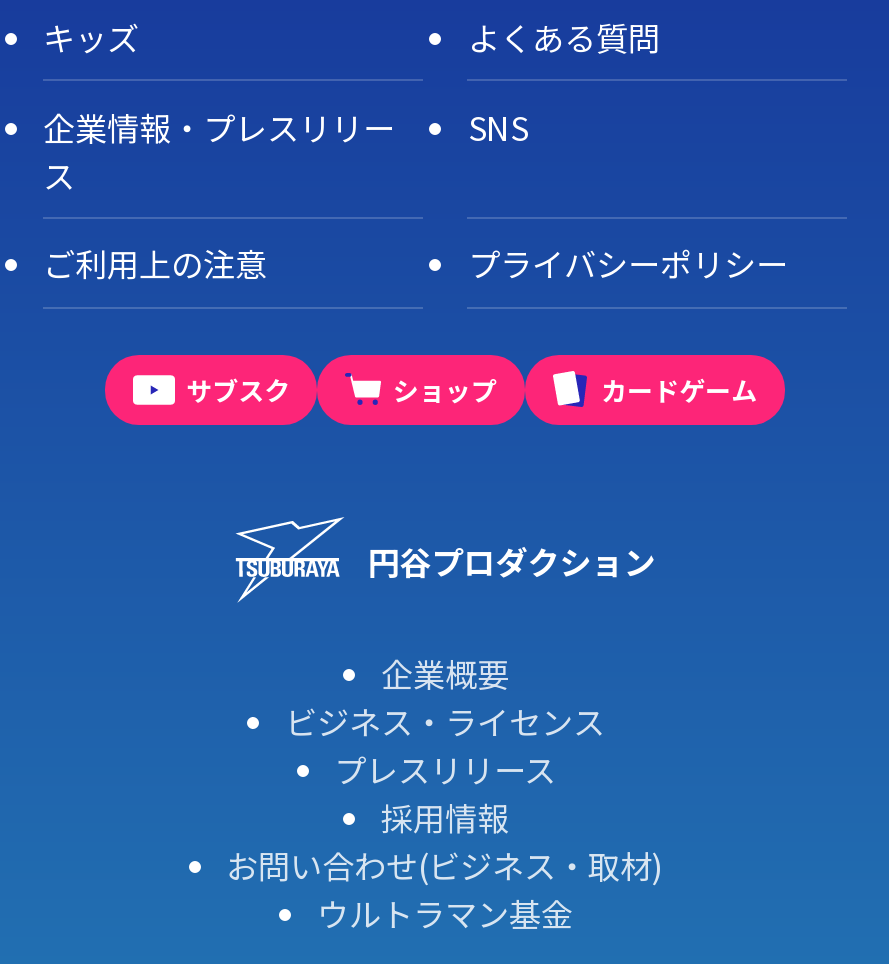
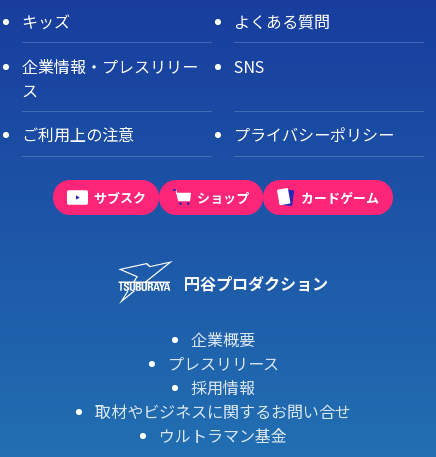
[285,698,605,746] ビジネス・ライセンス -> none
[226,842,664,890] お問い合わせ(ビジネス・取材) -> [95,399,351,423] 取材やビジネスに関するお問い合せ

